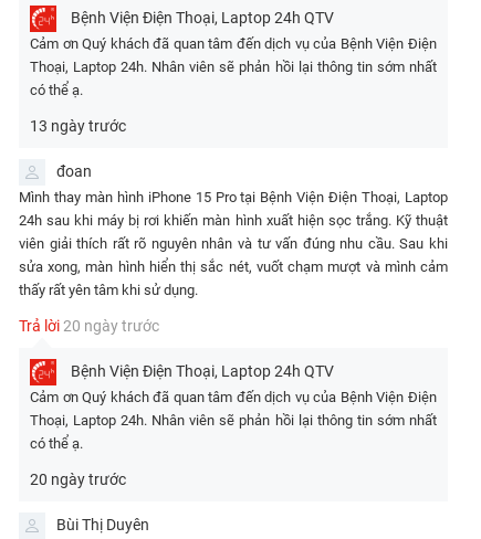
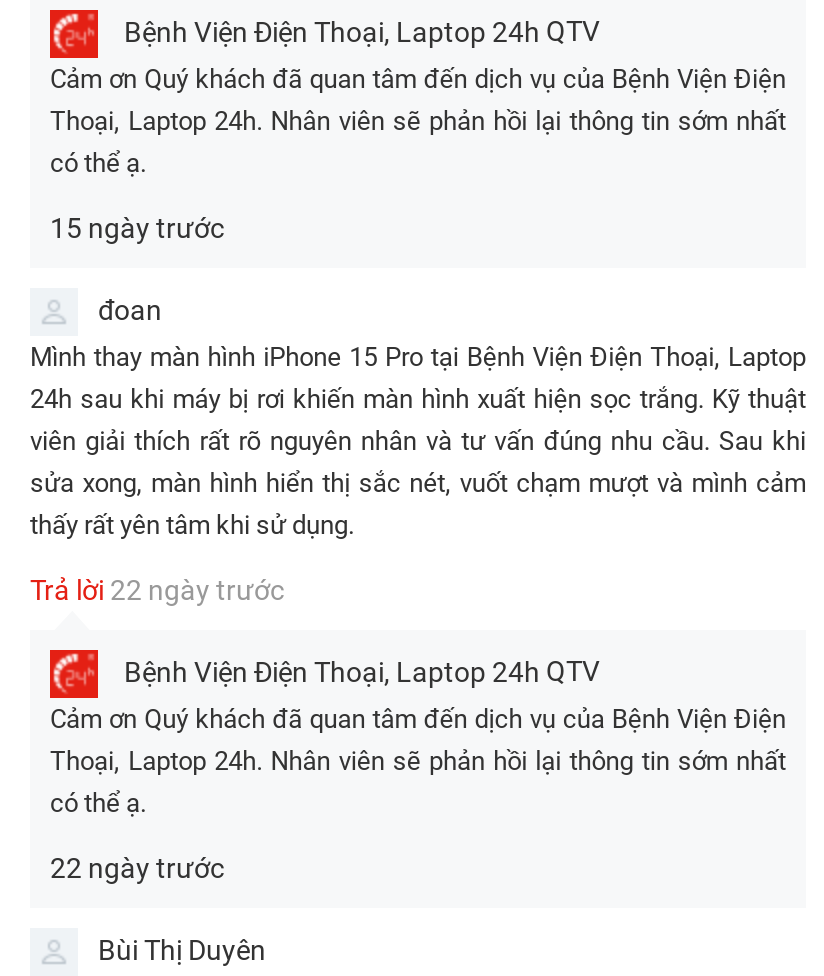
[30,117,126,135] 13 ngày trước -> [50,212,224,244] 15 ngày trước
[19,317,159,335] Trả lời 20 ngày trước -> [30,574,284,606] Trả lời 22 ngày trước
[30,471,126,488] 20 ngày trước -> [50,852,224,884] 22 ngày trước

